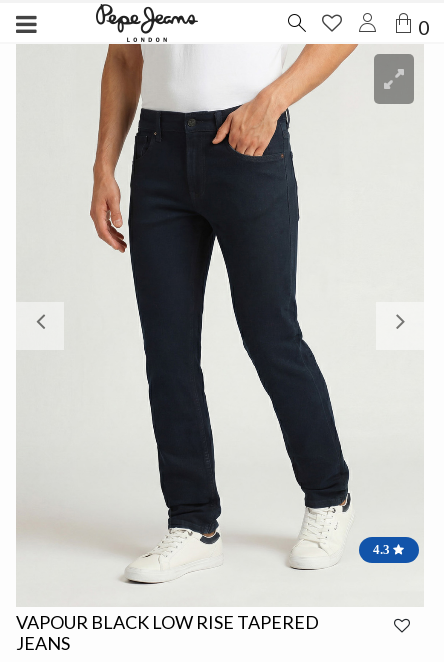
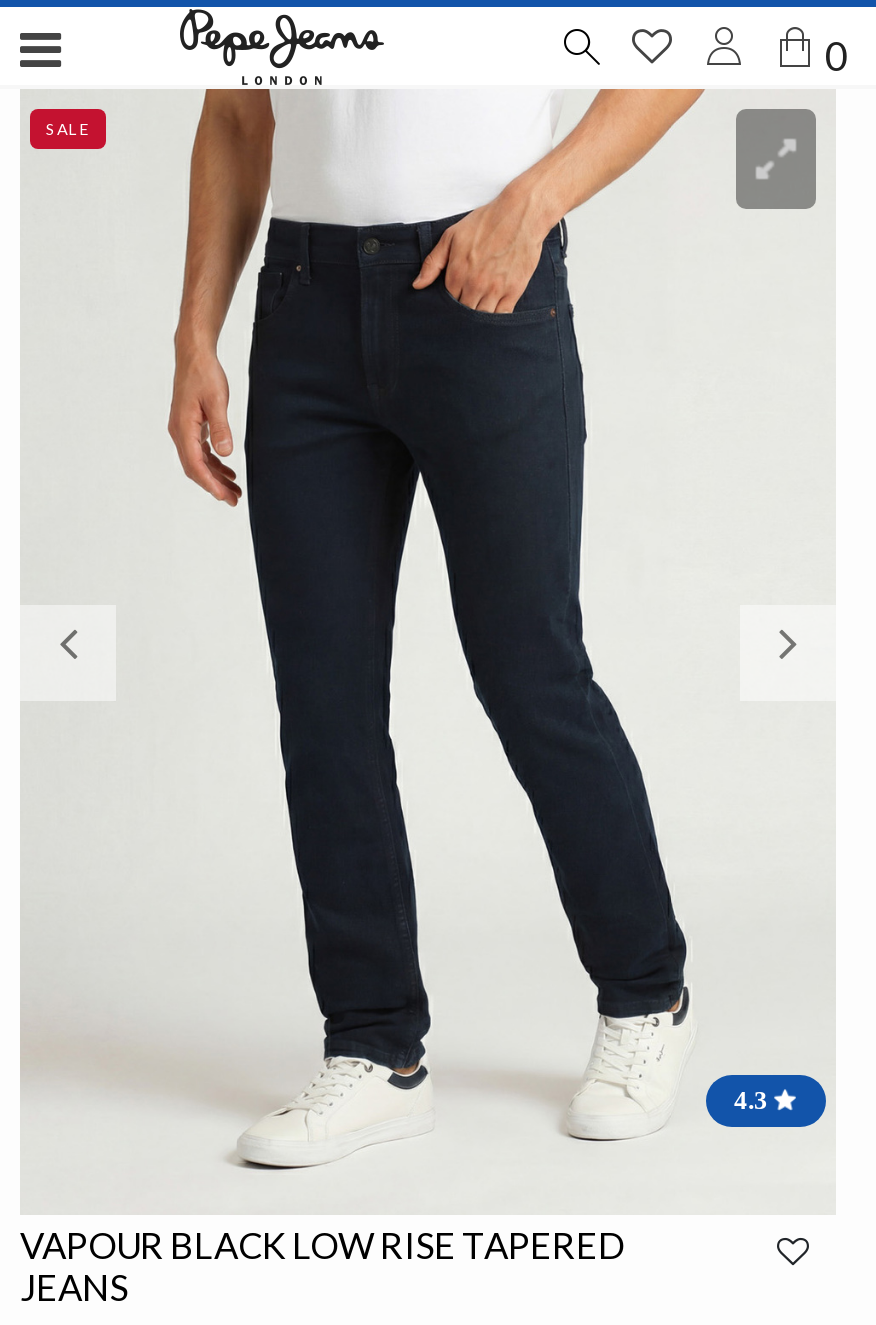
none -> [46,119,90,139] SALE

